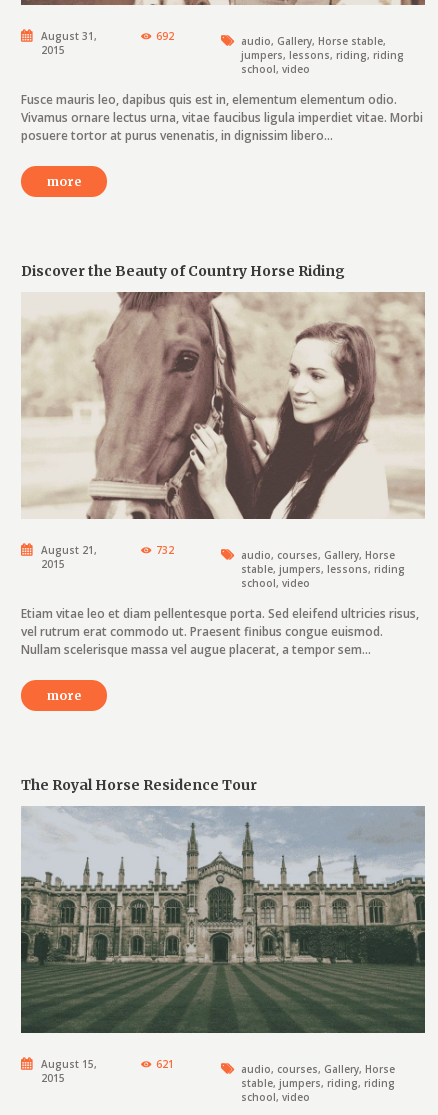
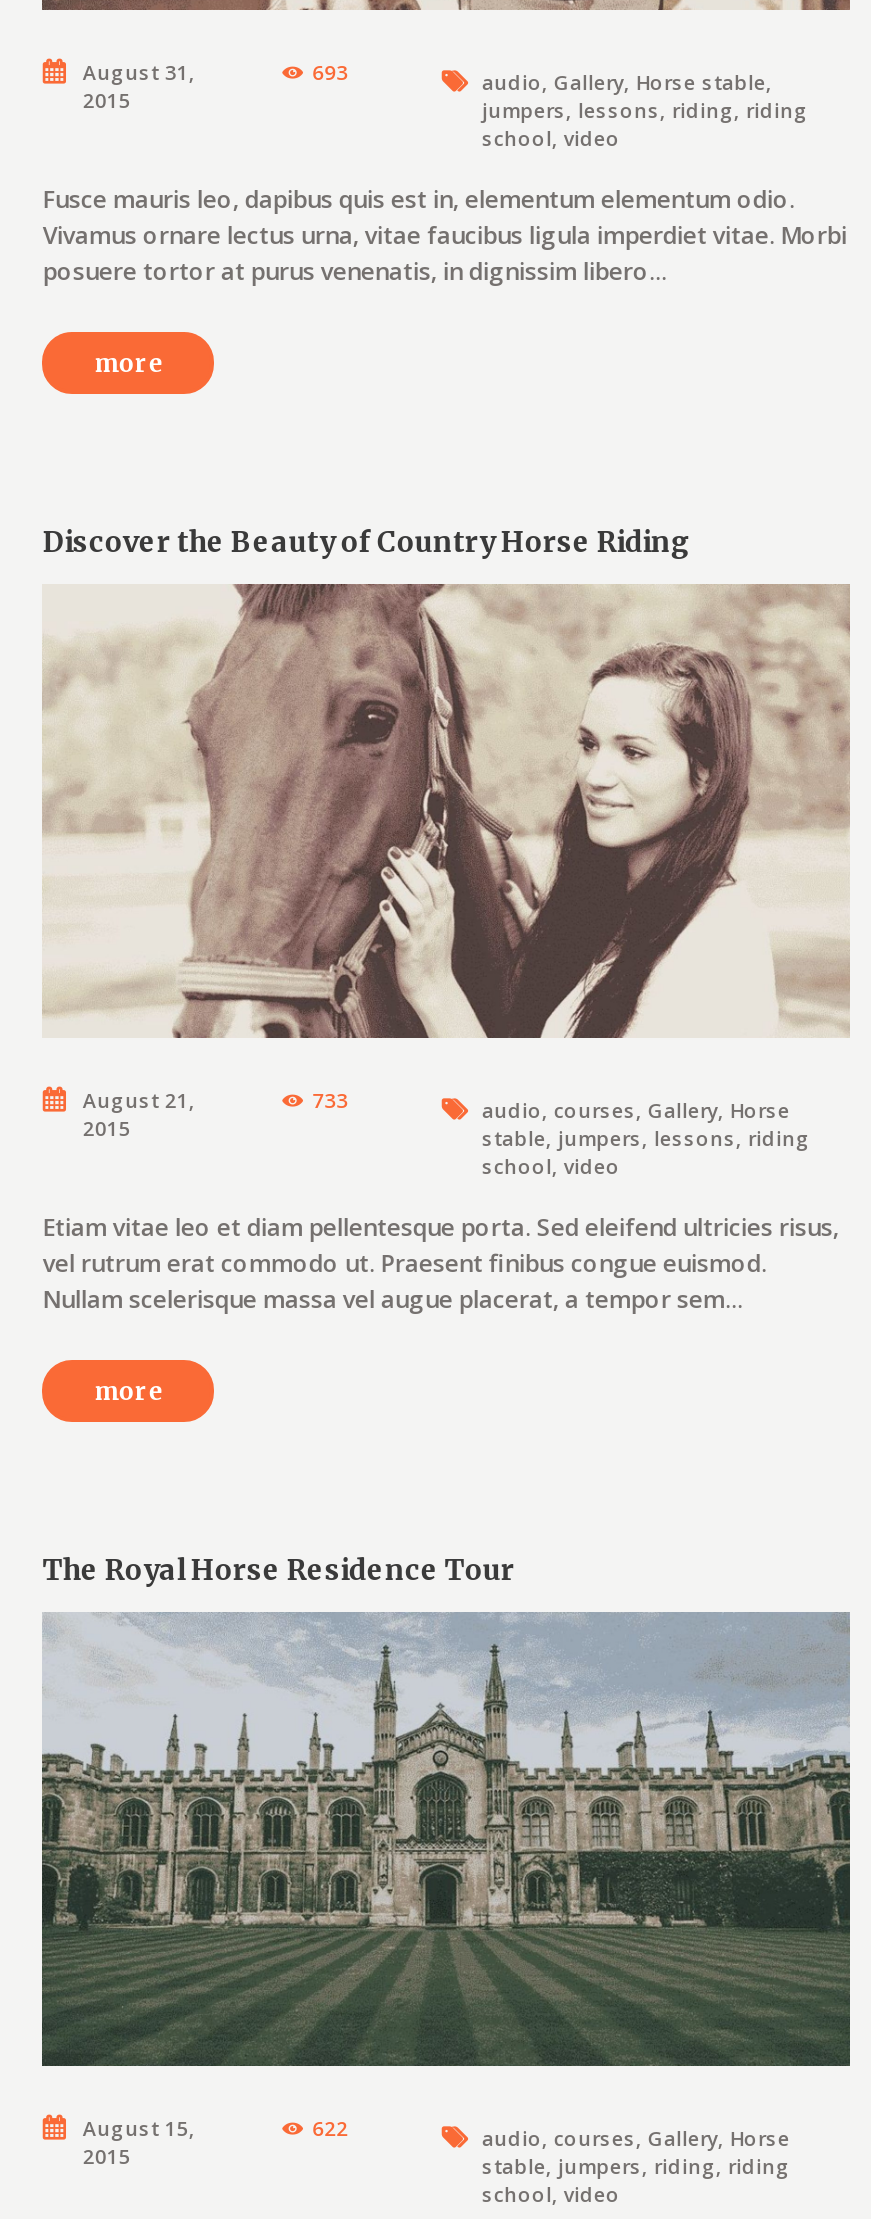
[156,29,174,43] 692 -> [312,57,348,85] 693
[156,543,174,557] 732 -> [312,1086,348,1114] 733
[156,1057,174,1071] 621 -> [312,2114,348,2142] 622

